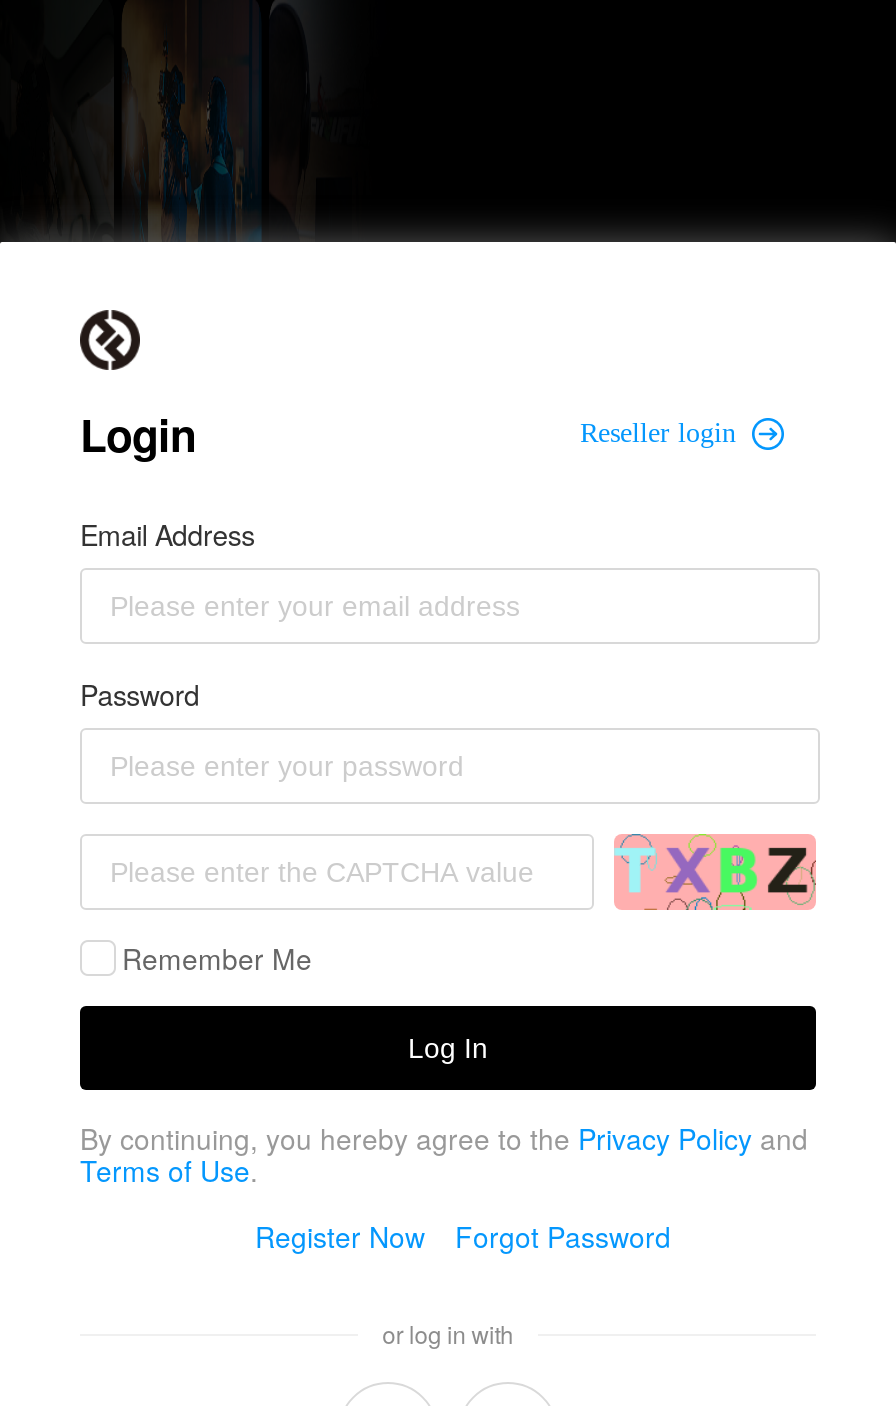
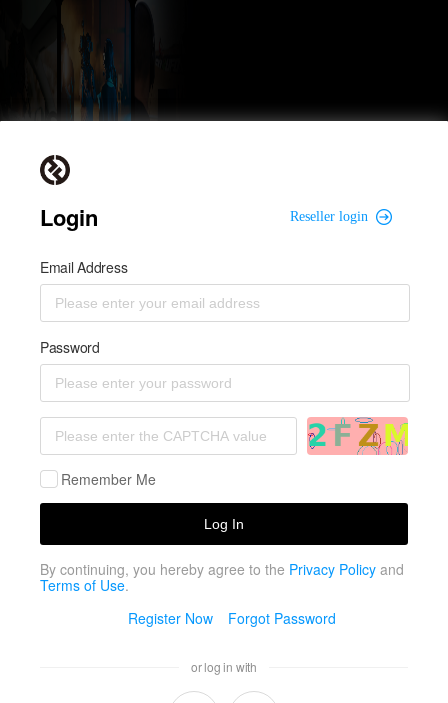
[614,832,818,910] [image] -> [307,417,409,455] [image]

